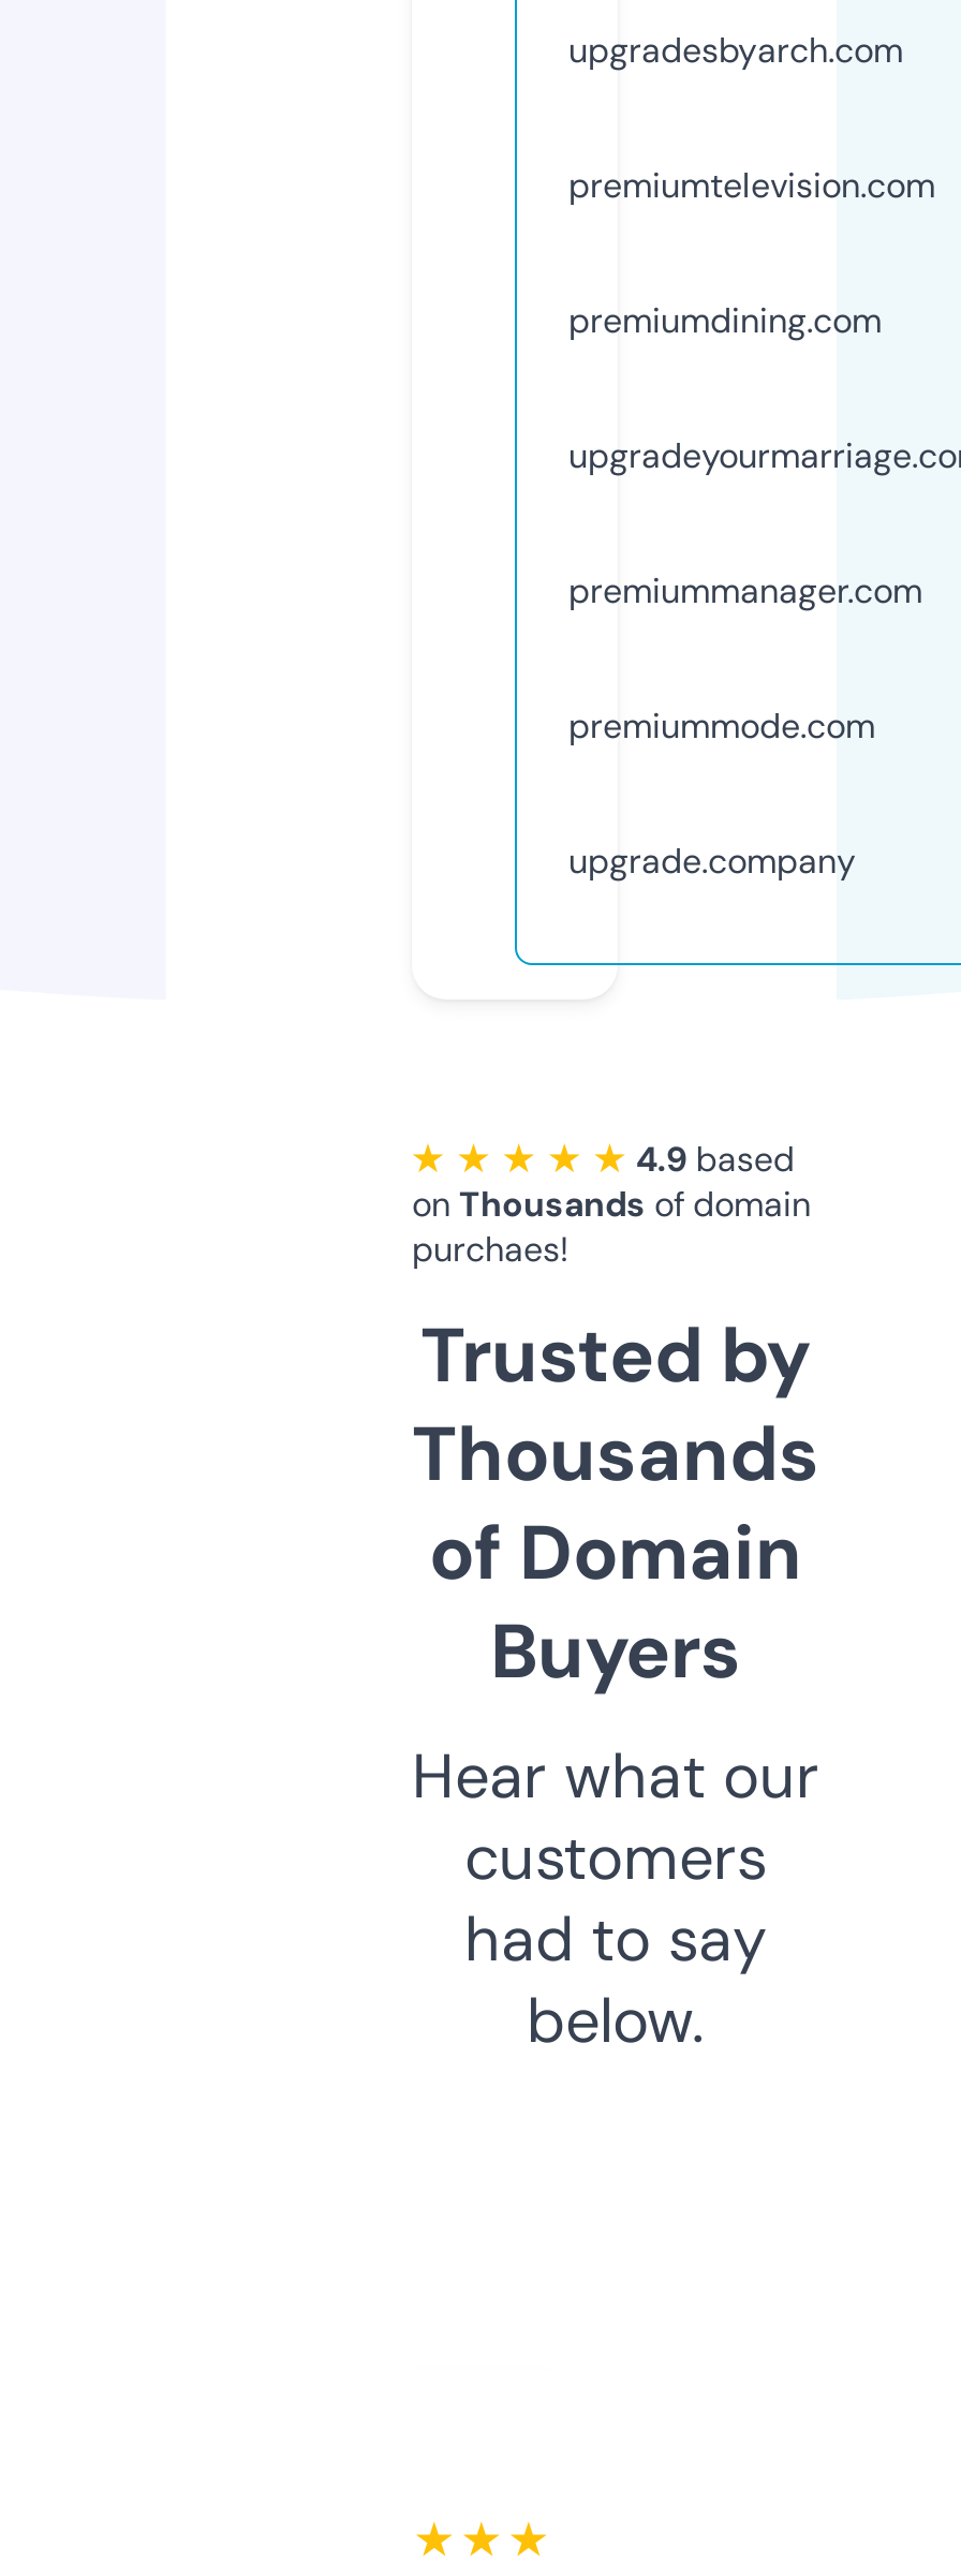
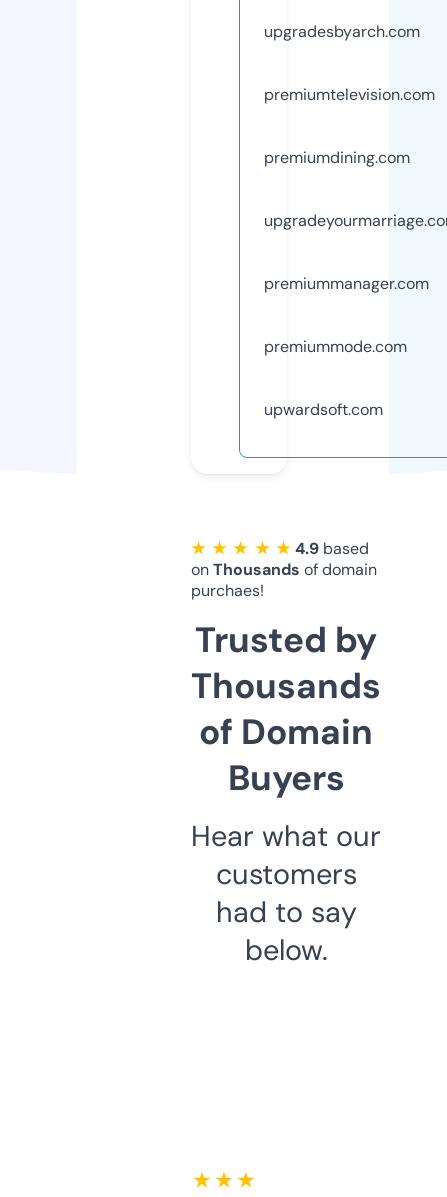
[568,838,856,883] upgrade.company -> [264,399,383,420] upwardsoft.com

